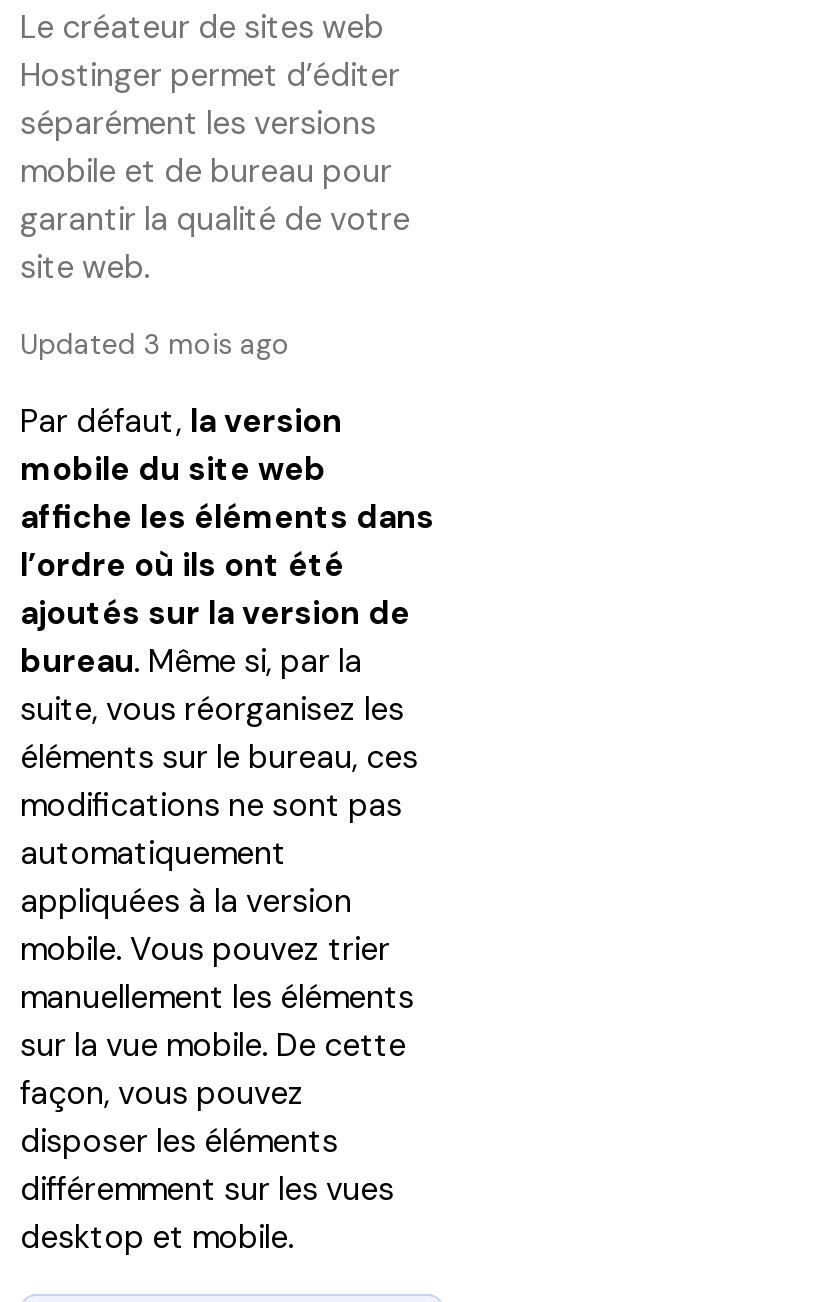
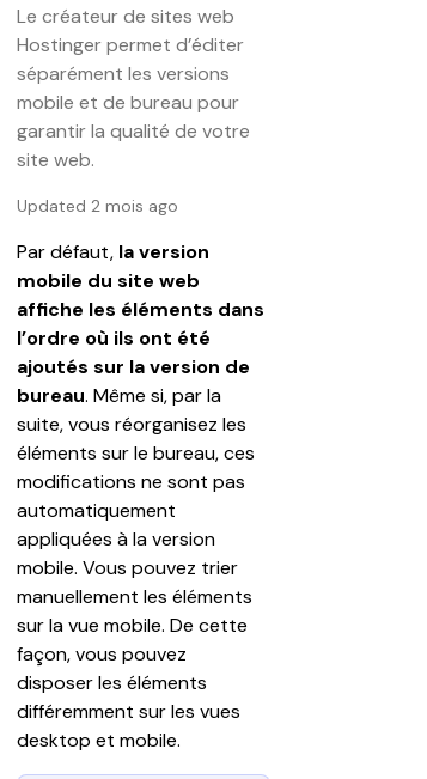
[20,326,290,362] Updated 3 mois ago -> [17,195,178,217] Updated 2 mois ago

